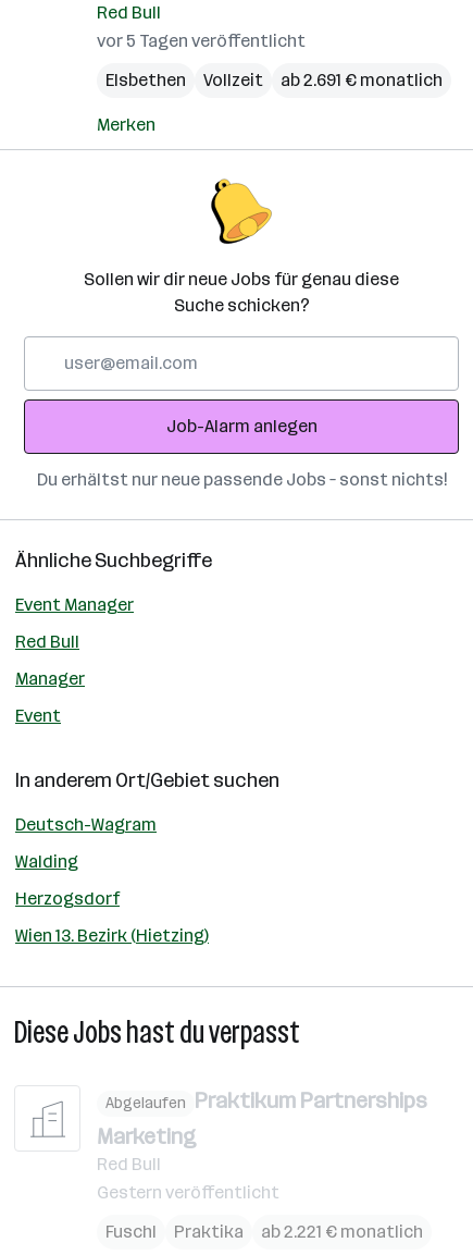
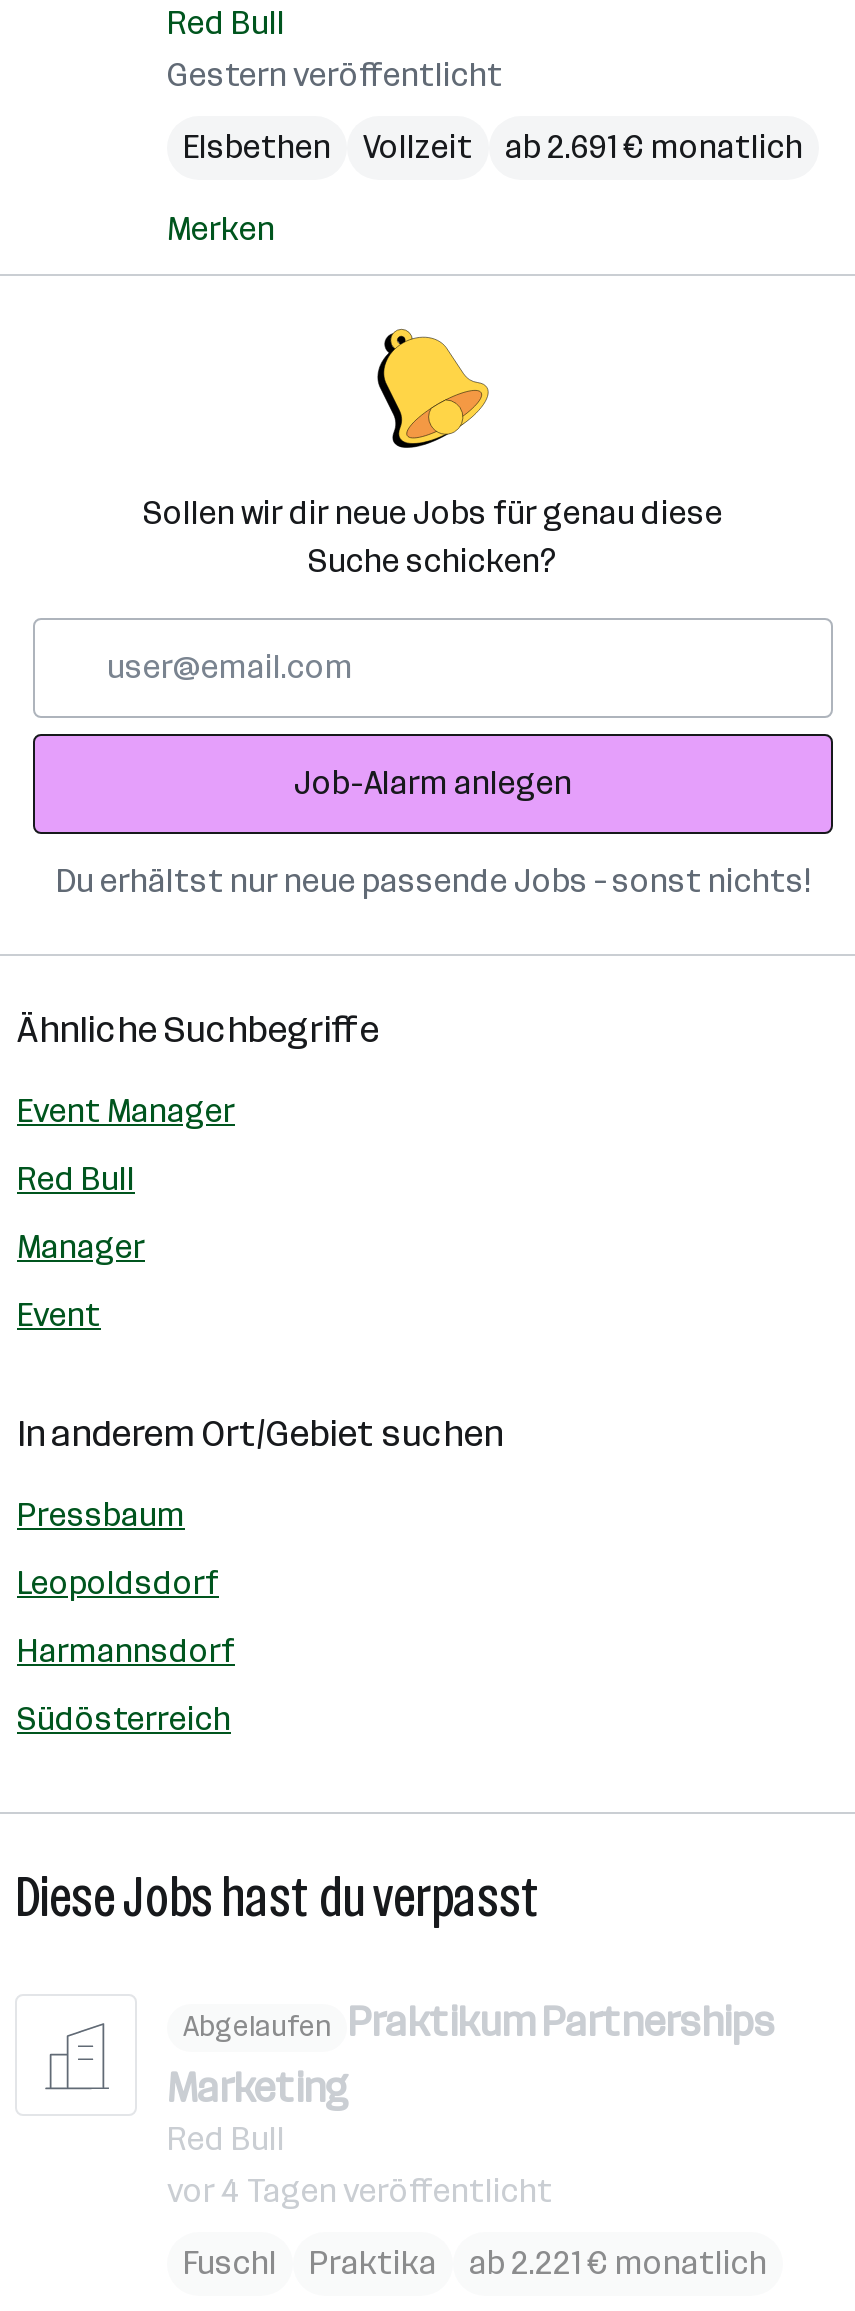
[97,30,306,51] vor 5 Tagen veröffentlicht -> none
[15,814,157,835] Deutsch-Wagram -> [17,1496,185,1534] Pressbaum
[15,851,78,872] Walding -> [17,1564,219,1602] Leopoldsdorf
[15,888,120,909] Herzogsdorf -> [17,1632,235,1670] Harmannsdorf
[15,925,209,946] Wien 13. Bezirk (Hietzing) -> [17,1700,231,1738] Südösterreich
none -> [167,2171,553,2209] vor 4 Tagen veröffentlicht
moved [97,1182,279,1202] -> [167,56,503,94]: Gestern veröffentlicht

